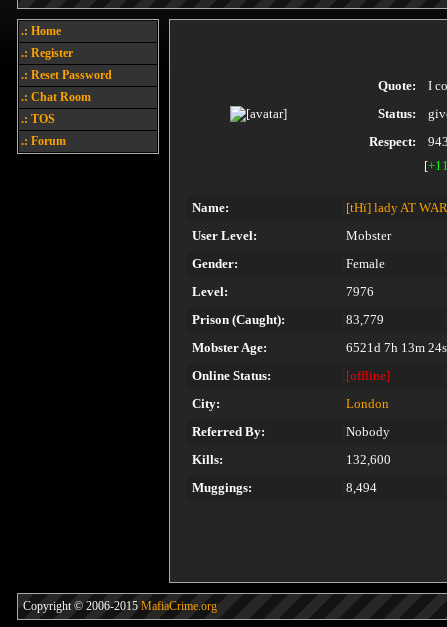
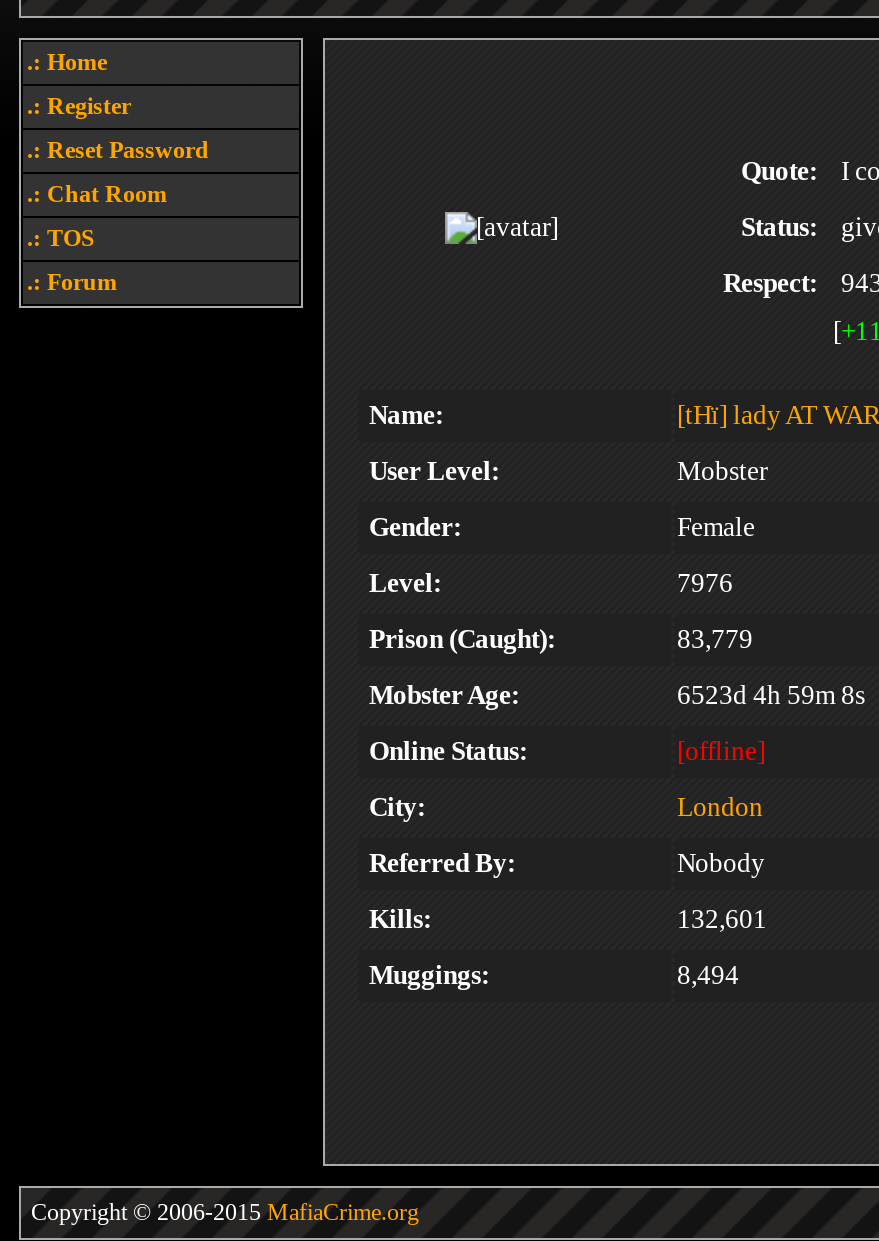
[346,340,447,355] 6521d 7h 13m 24s -> [677,680,865,710] 6523d 4h 59m 8s
[346,452,391,467] 132,600 -> [677,904,767,934] 132,601

